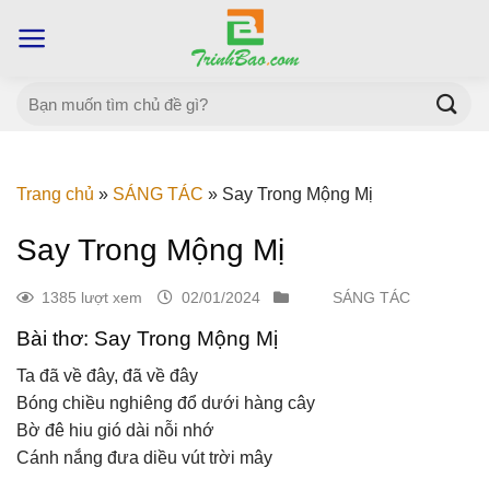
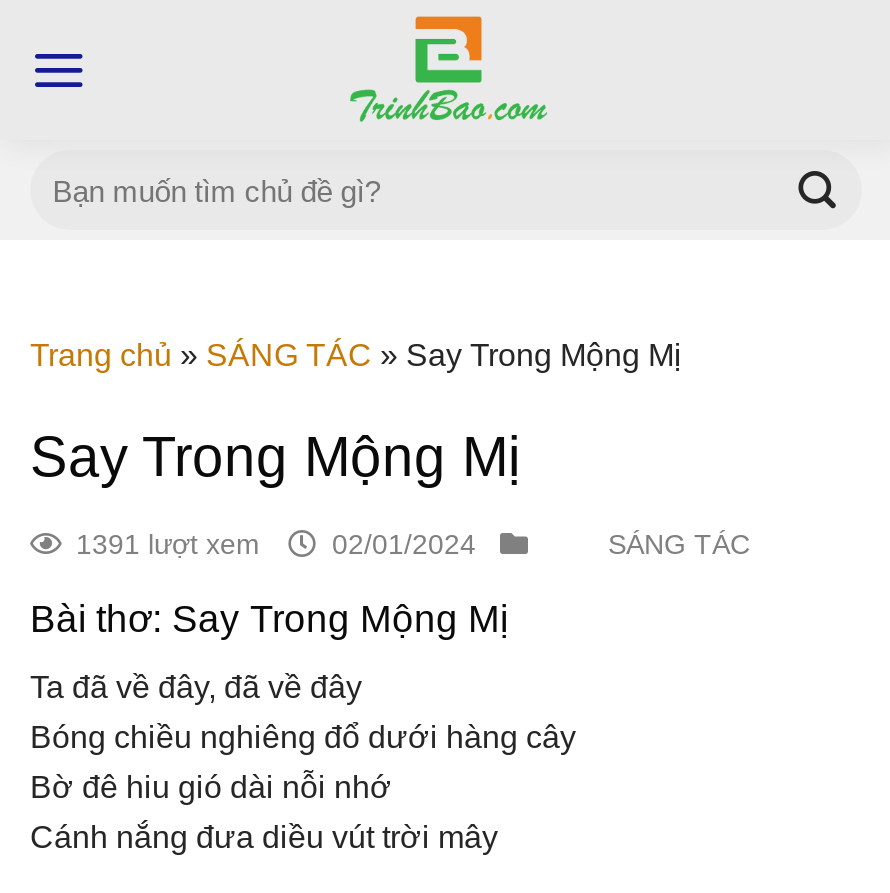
[37,288,260,306] 1385 lượt xem 02/01/2024 -> [68,528,476,560] 1391 lượt xem 02/01/2024

